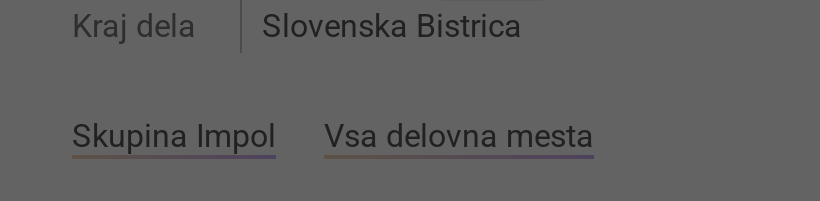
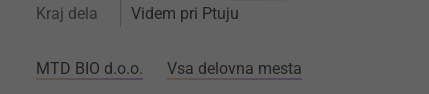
[262,8,522,46] Slovenska Bistrica -> [131,4,239,23] Videm pri Ptuju
[72,118,276,156] Skupina Impol -> [36,59,143,78] MTD BIO d.o.o.

